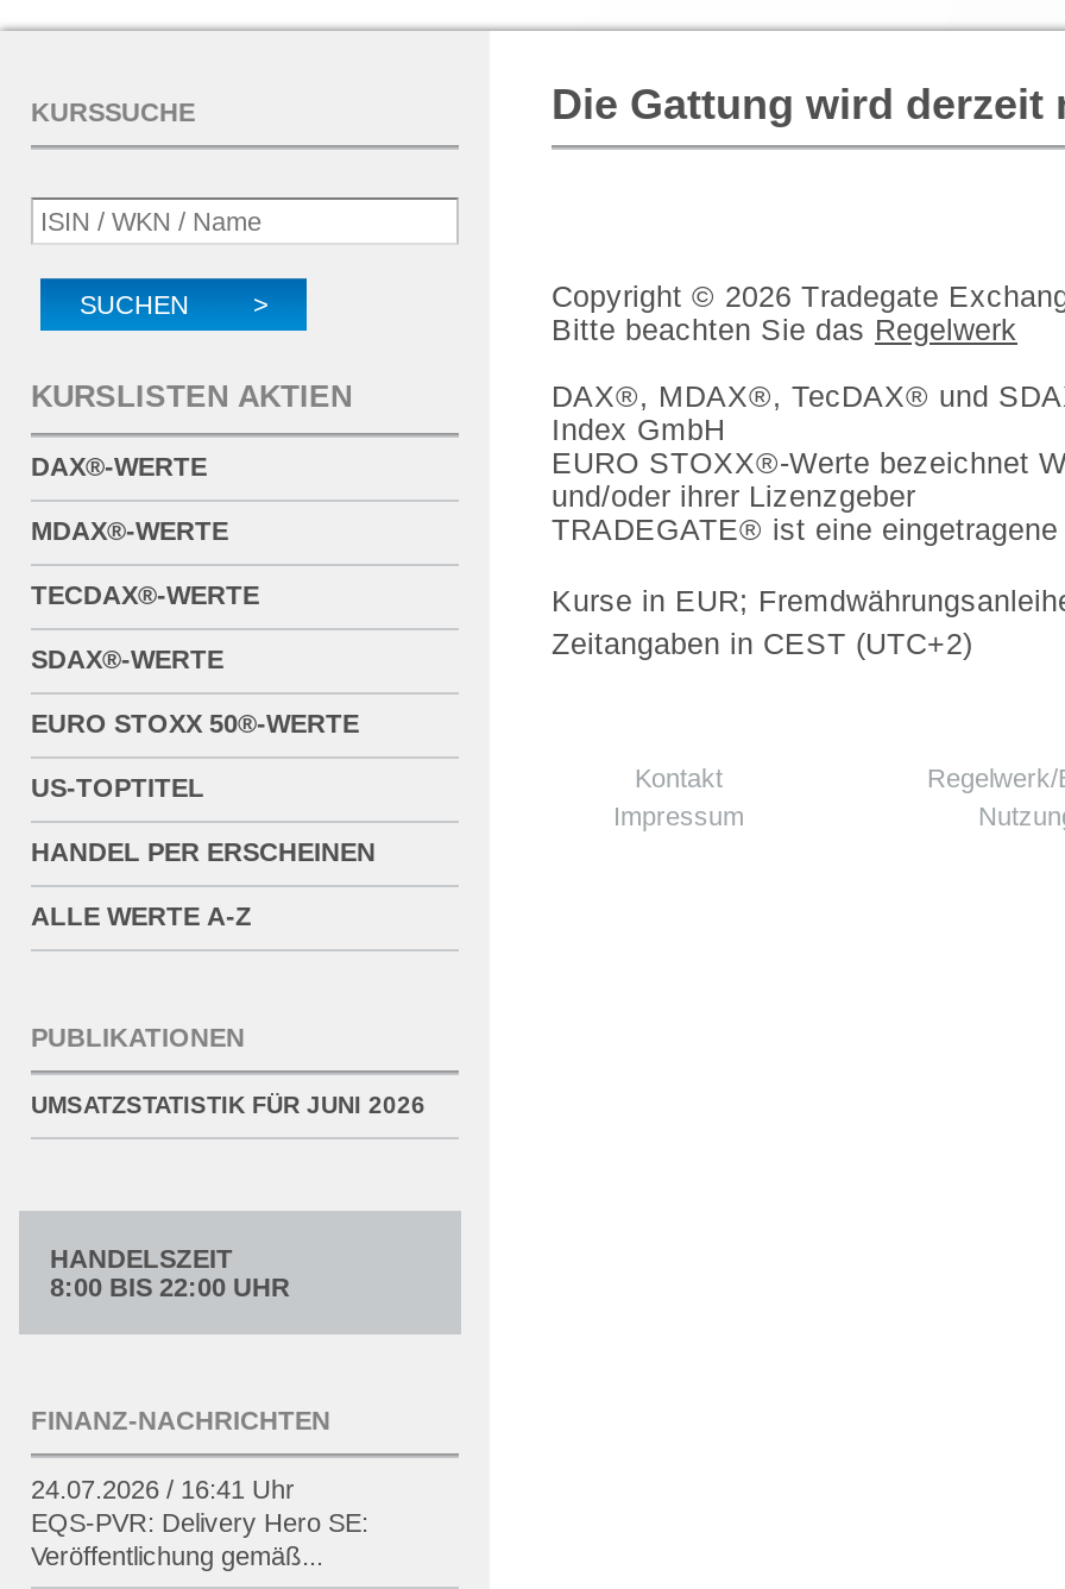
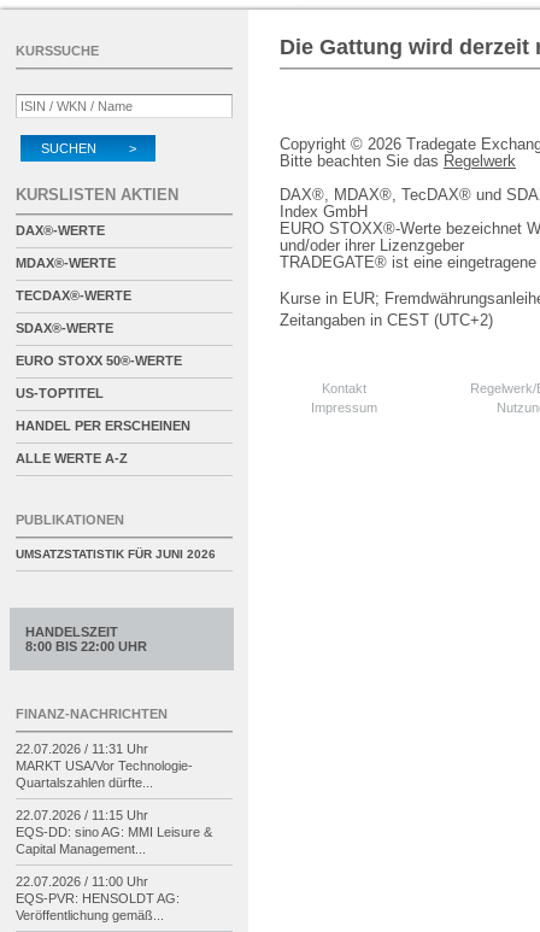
[31,1475,368,1537] 24.07.2026 / 16:41 Uhr | EQS-PVR: Delivery Hero SE: -> [16,742,212,905] 22.07.2026 / 11:31 Uhr | MARKT USA/Vor Technologie- | Quartalszahlen dürfte... | 22.07.2026 / 11:15 Uhr | EQS-DD: sino AG: MMI Leisure & | Capital Management... | 22.07.2026 / 11:00 Uhr | EQS-PVR: HENSOLDT AG:

